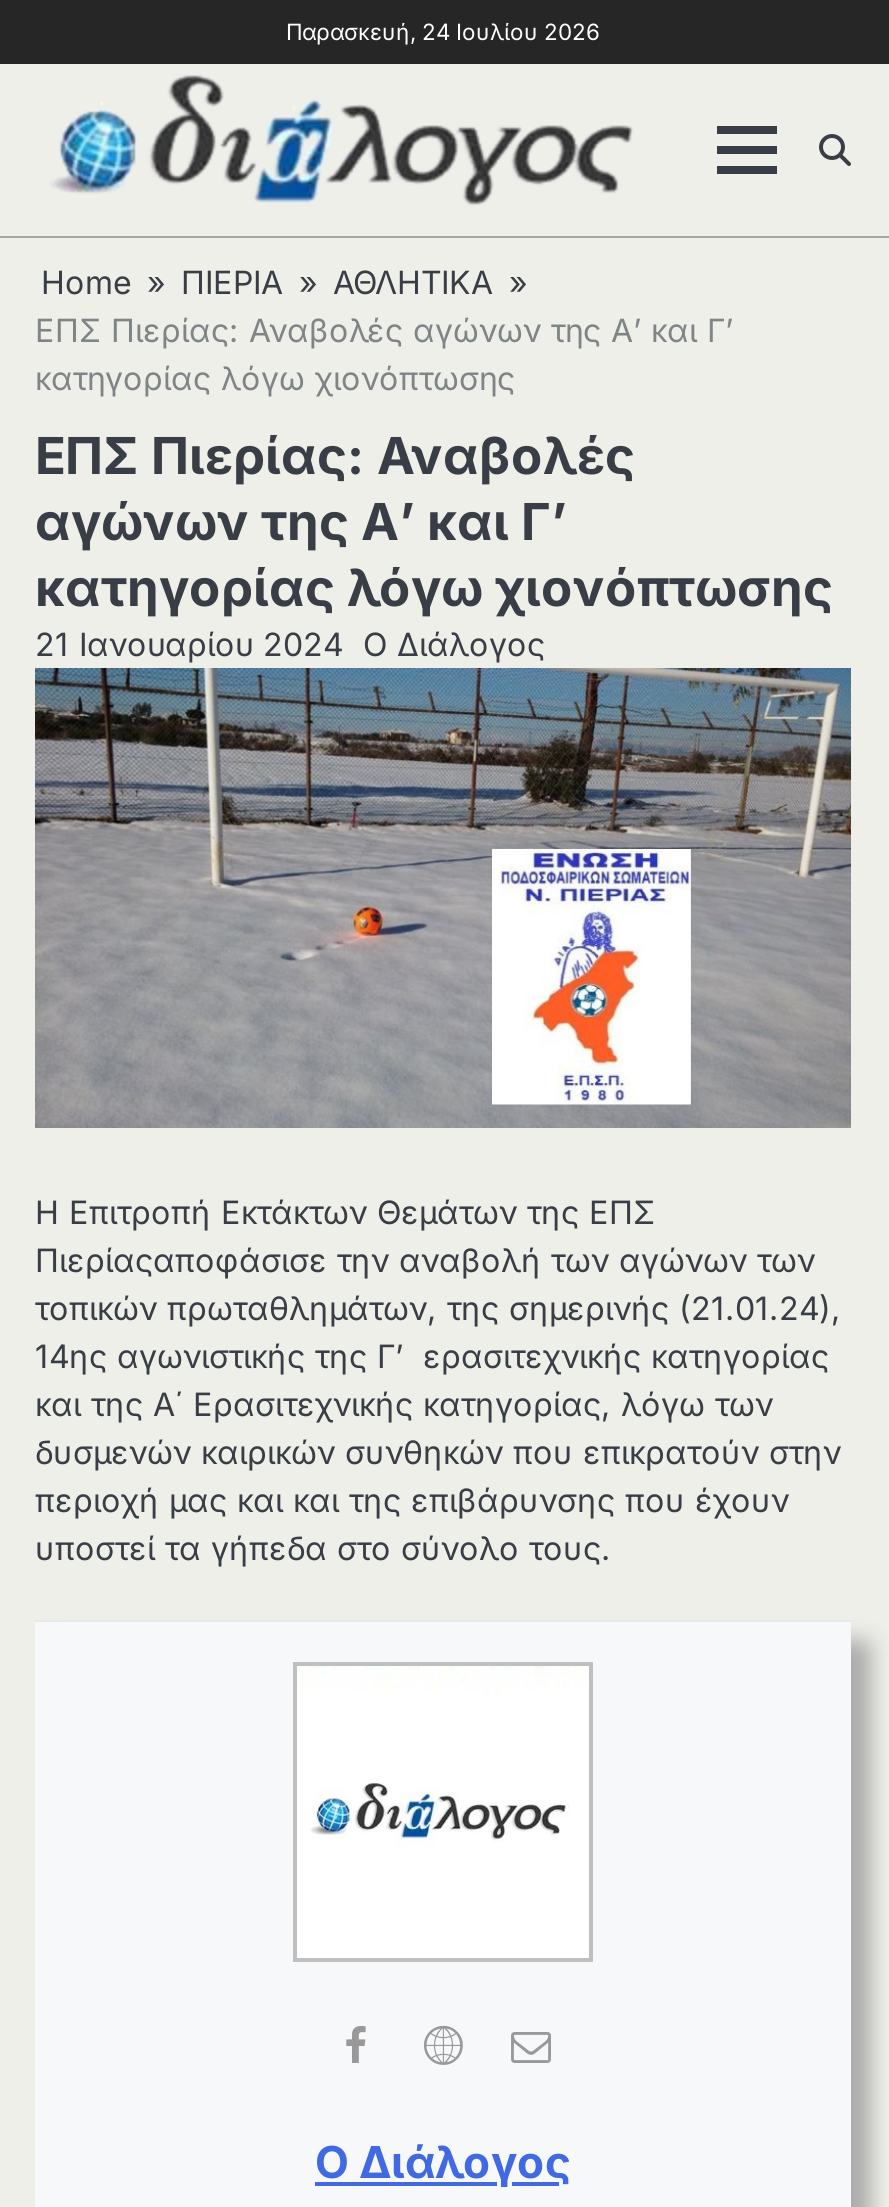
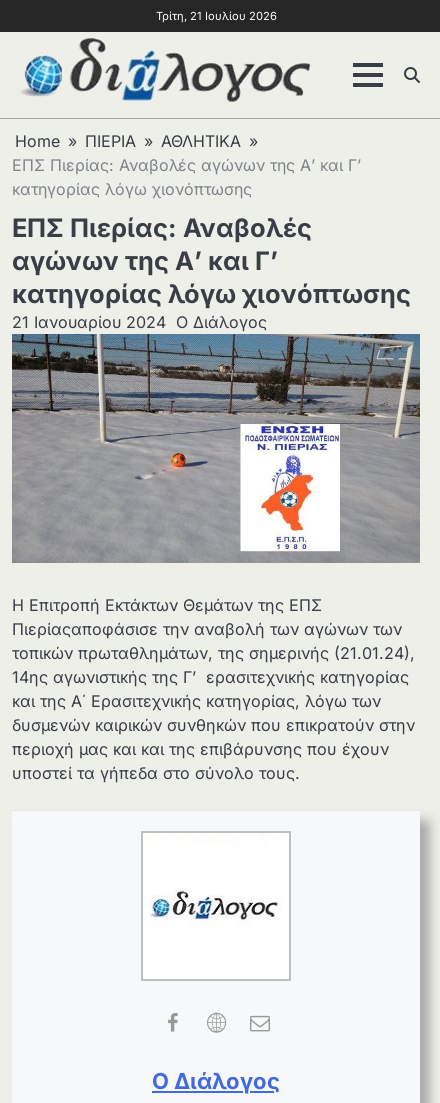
[286,17,600,45] Παρασκευή, 24 Ιουλίου 2026 -> [155,8,276,22] Τρίτη, 21 Ιουλίου 2026

